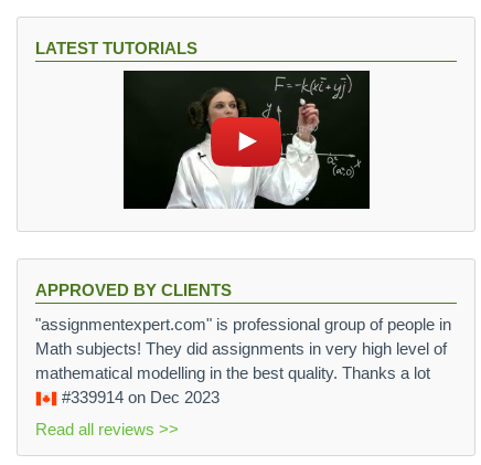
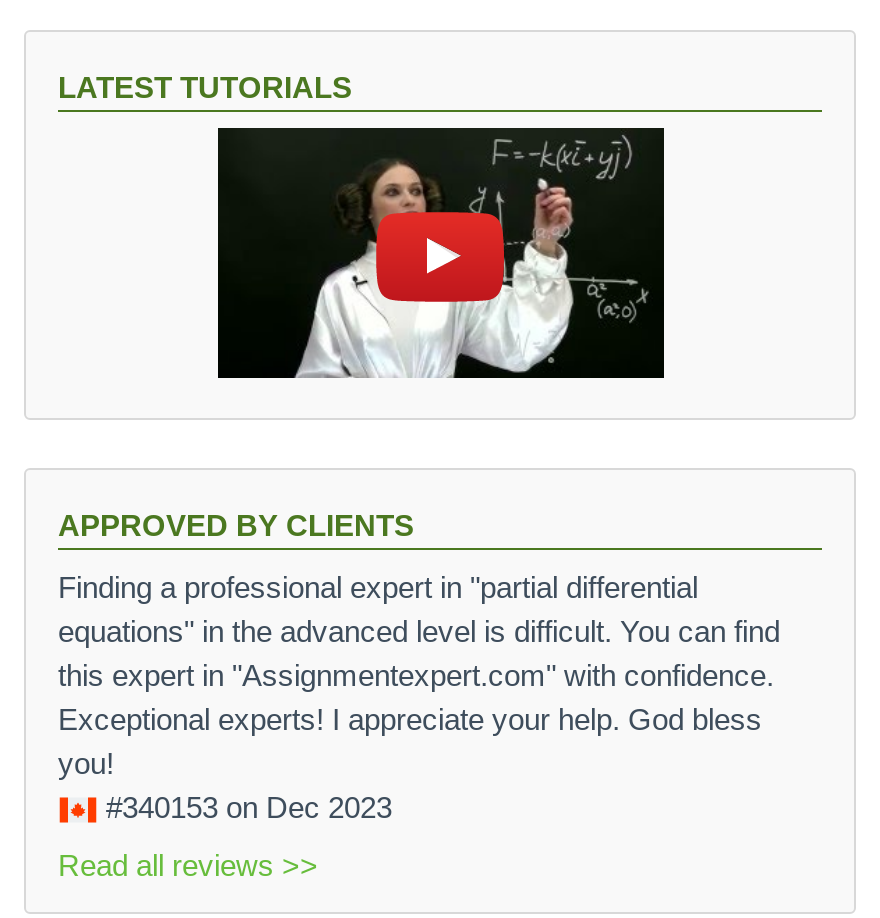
[35,314,451,406] "assignmentexpert.com" is professional group of people in | Math subjects! They did assignments in very high level of | mathematical modelling in the best quality. Thanks a lot | #339914 on Dec 2023 -> [58,569,780,823] Finding a professional expert in "partial differential | equations" in the advanced level is difficult. You can find | this expert in "Assignmentexpert.com" with confidence. | Exceptional experts! I appreciate your help. God bless | you! | #340153 on Dec 2023

